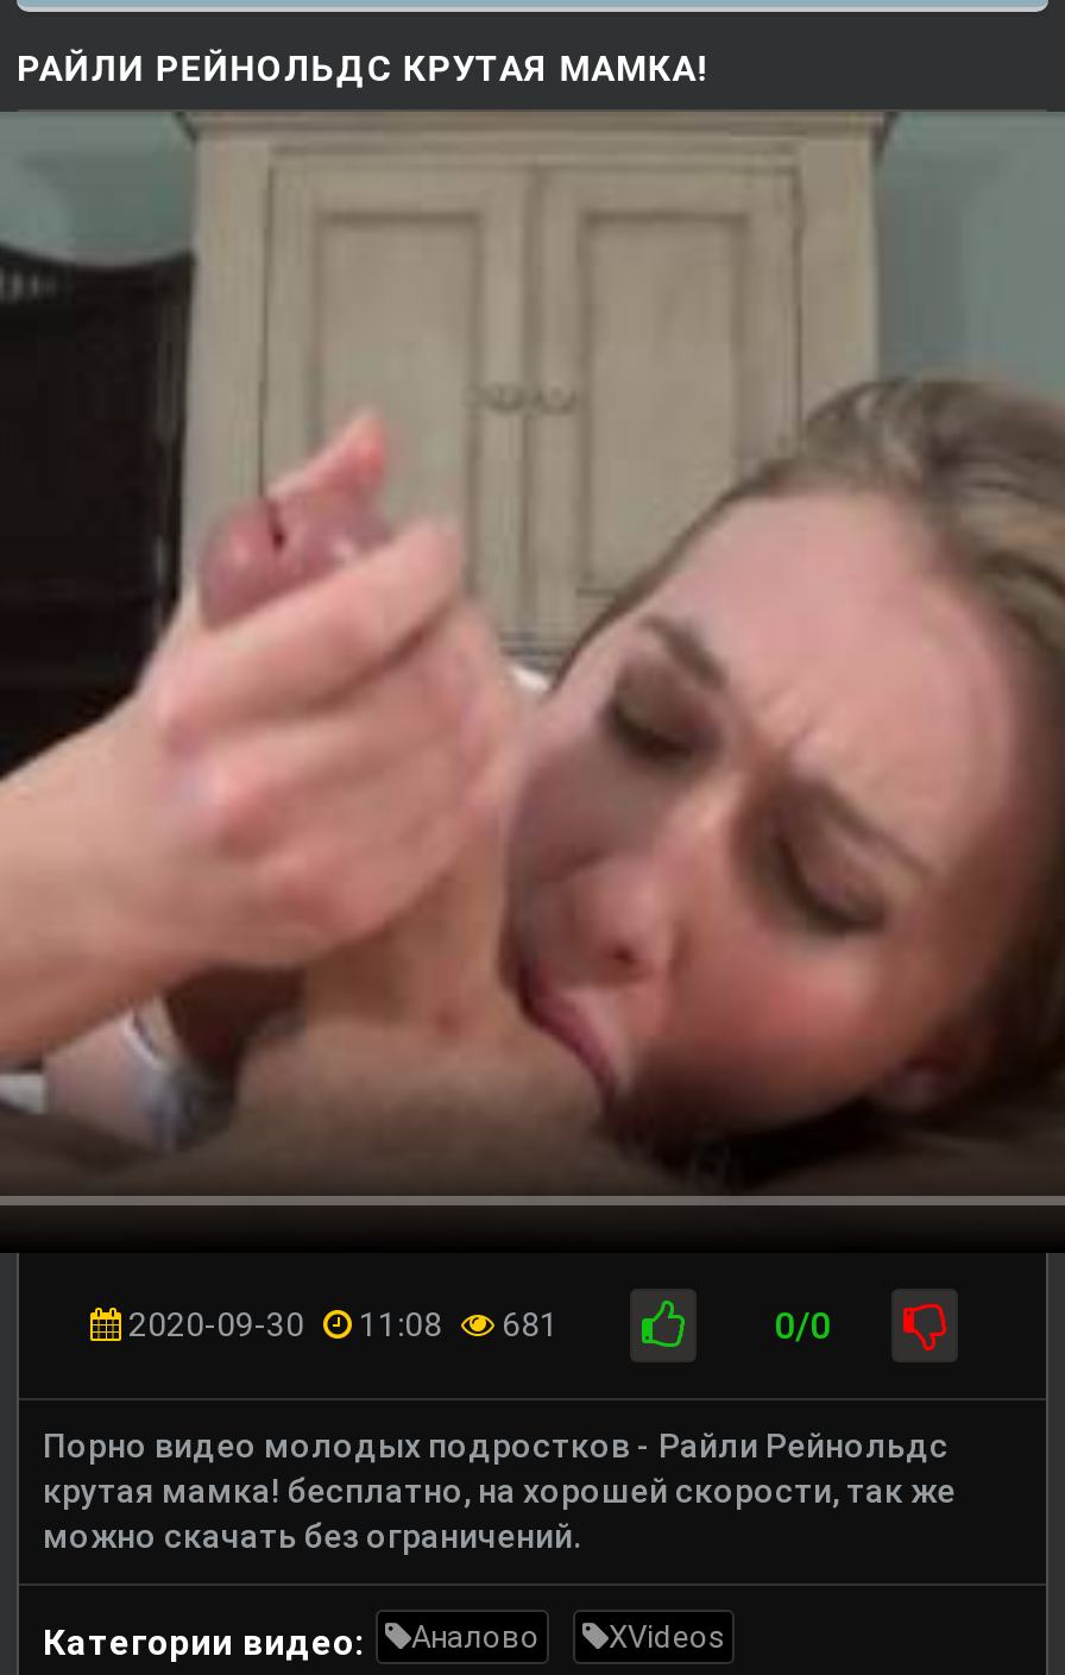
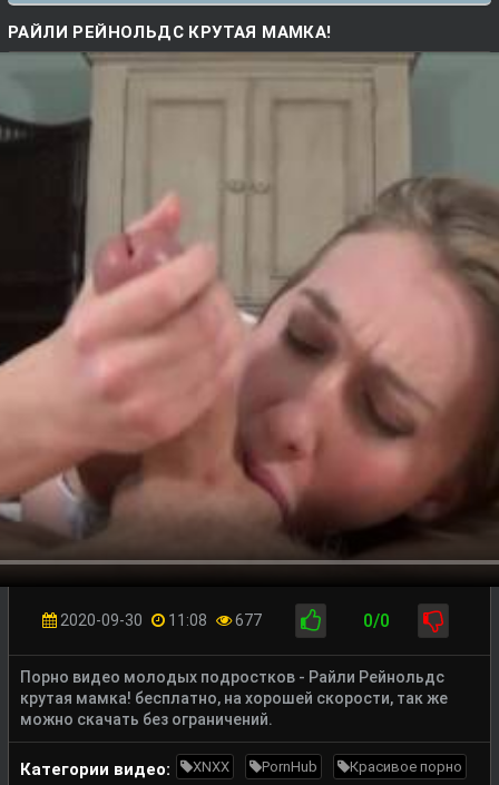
[121,1305,559,1343] 2020-09-30 11:08 681 -> [57,611,262,629] 2020-09-30 11:08 677
[411,1619,725,1654] Аналово | XVideos -> [193,758,462,775] XNXX | PornHub | Красивое порно

